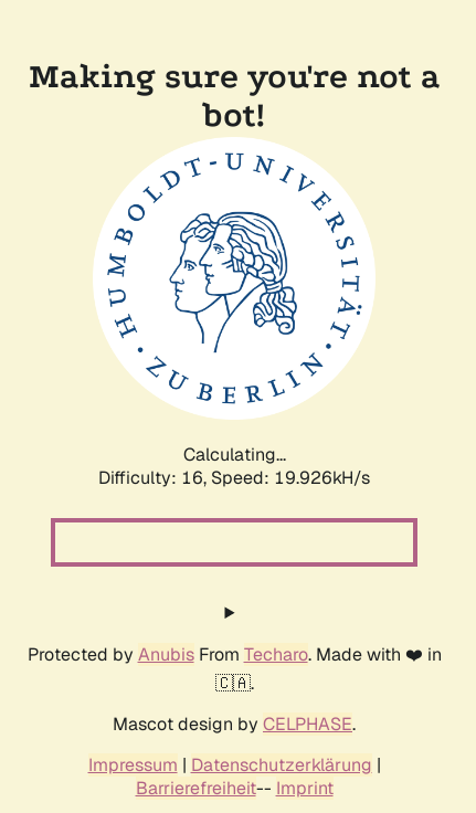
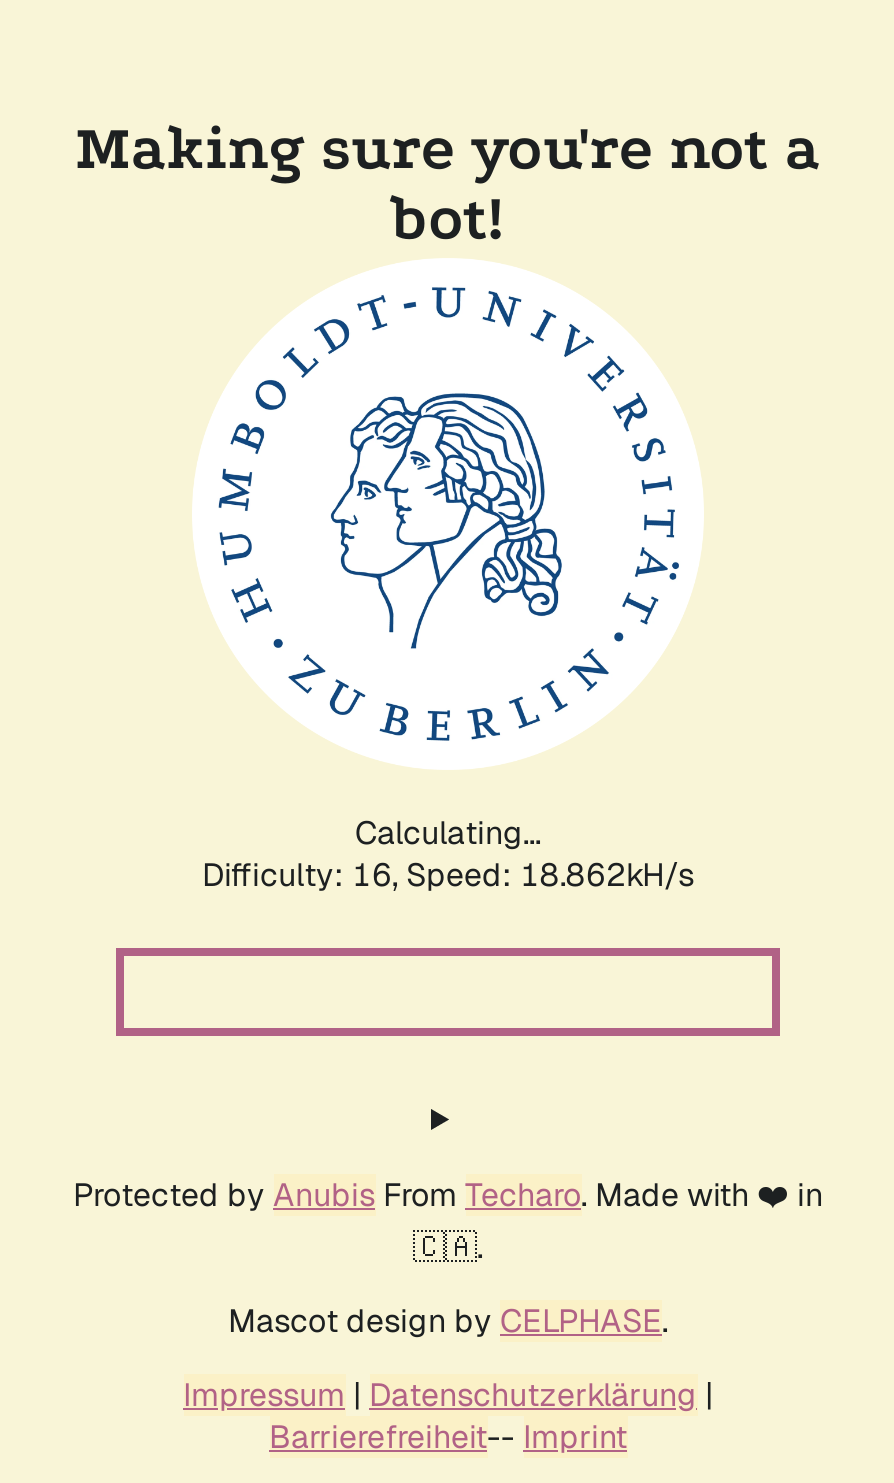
[98,466,370,489] Difficulty: 16, Speed: 19.926kH/s -> [202,854,694,896] Difficulty: 16, Speed: 18.862kH/s

